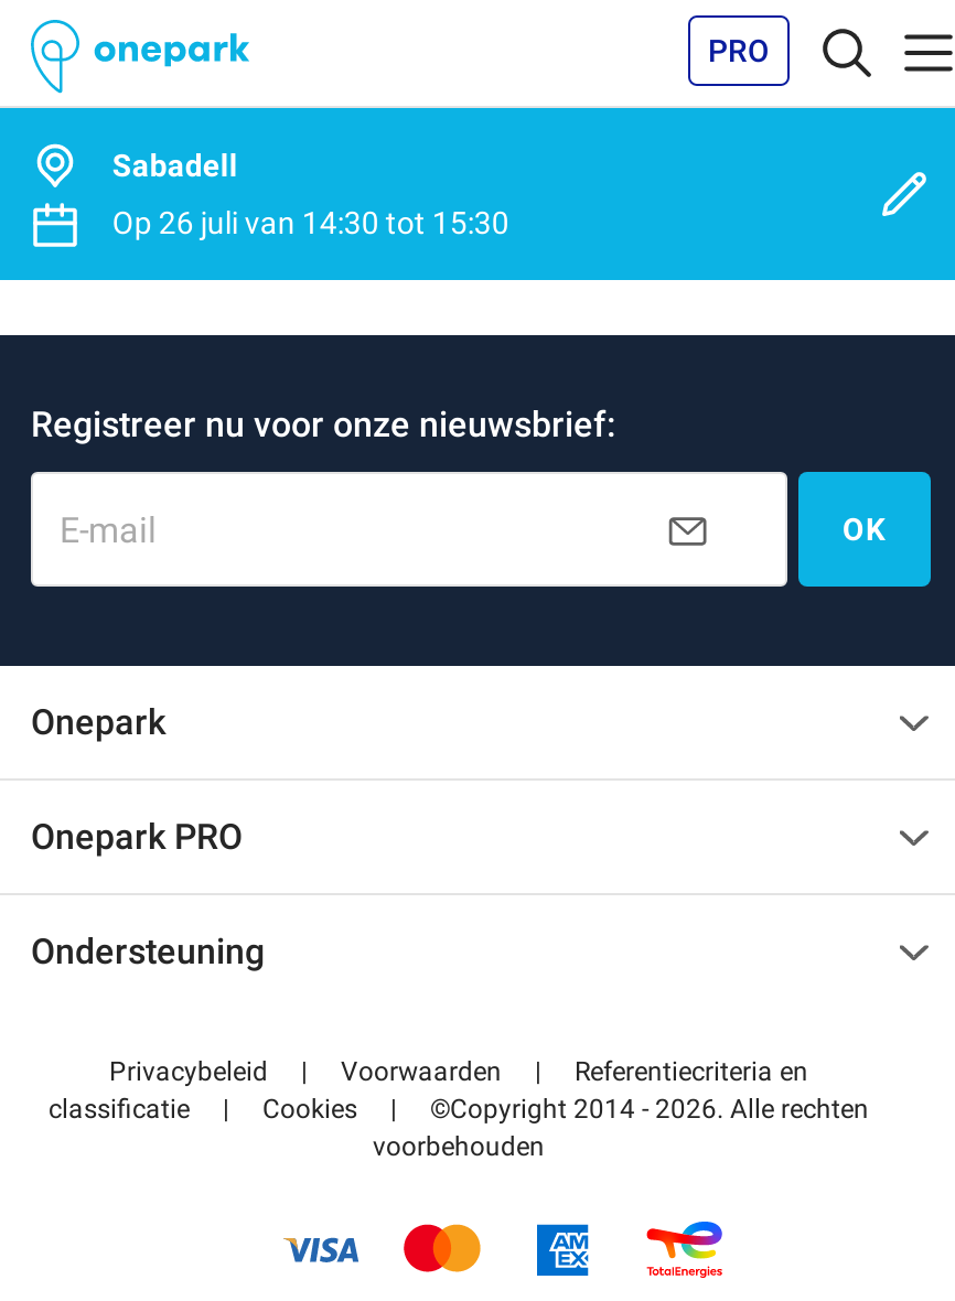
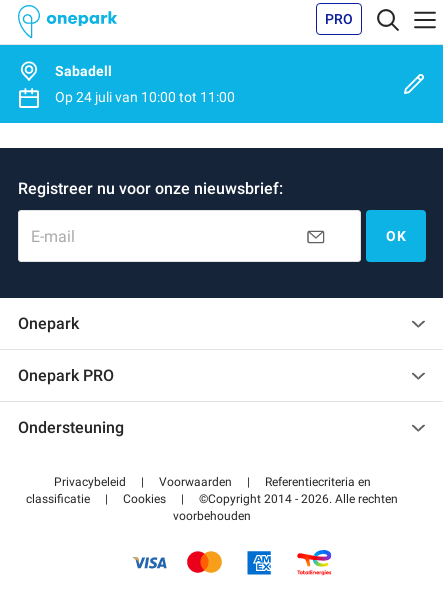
[112,205,509,240] Op 26 juli van 14:30 tot 15:30 -> [55,89,235,105] Op 24 juli van 10:00 tot 11:00

